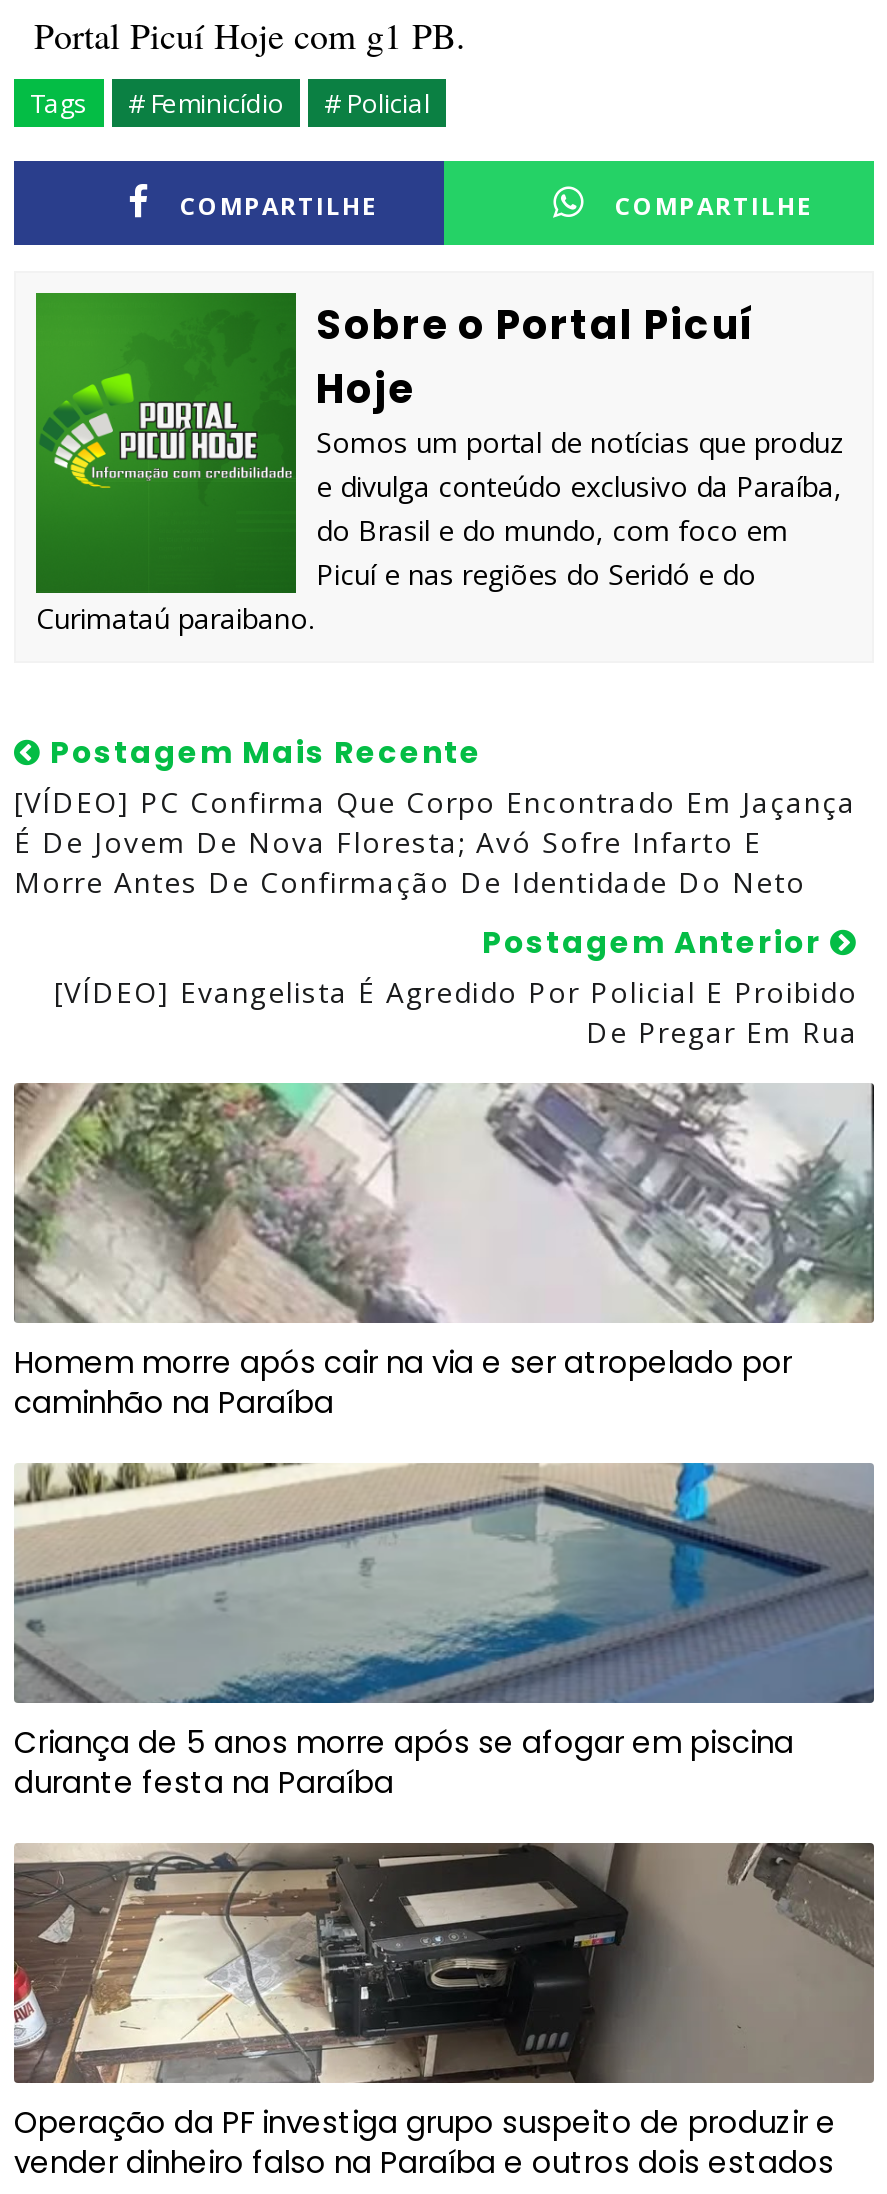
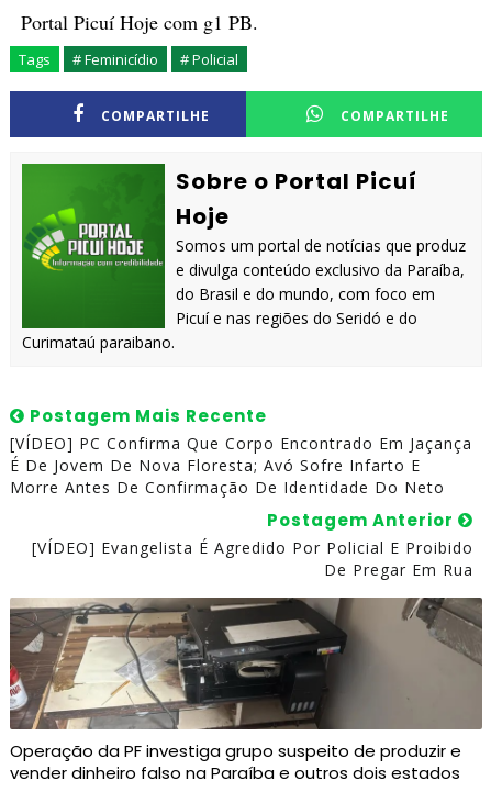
[12,1081,874,1423] [image] | Homem morre após cair na via e ser atropelado por | caminhão na Paraíba -> none
[12,1461,876,1803] [image] | Criança de 5 anos morre após se afogar em piscina | durante festa na Paraíba -> none

